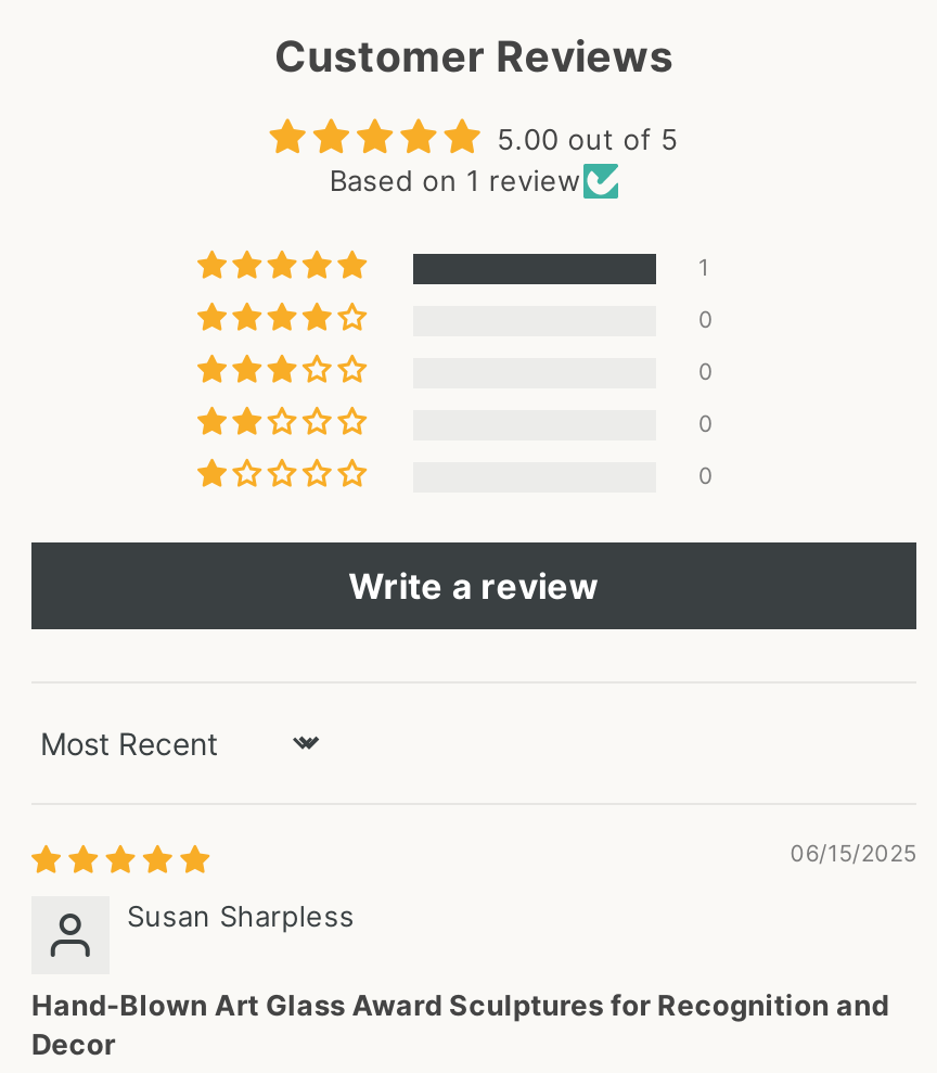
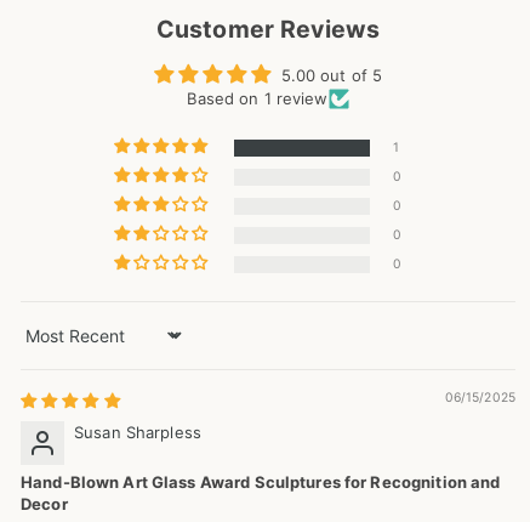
[348,565,600,608] Write a review -> none

